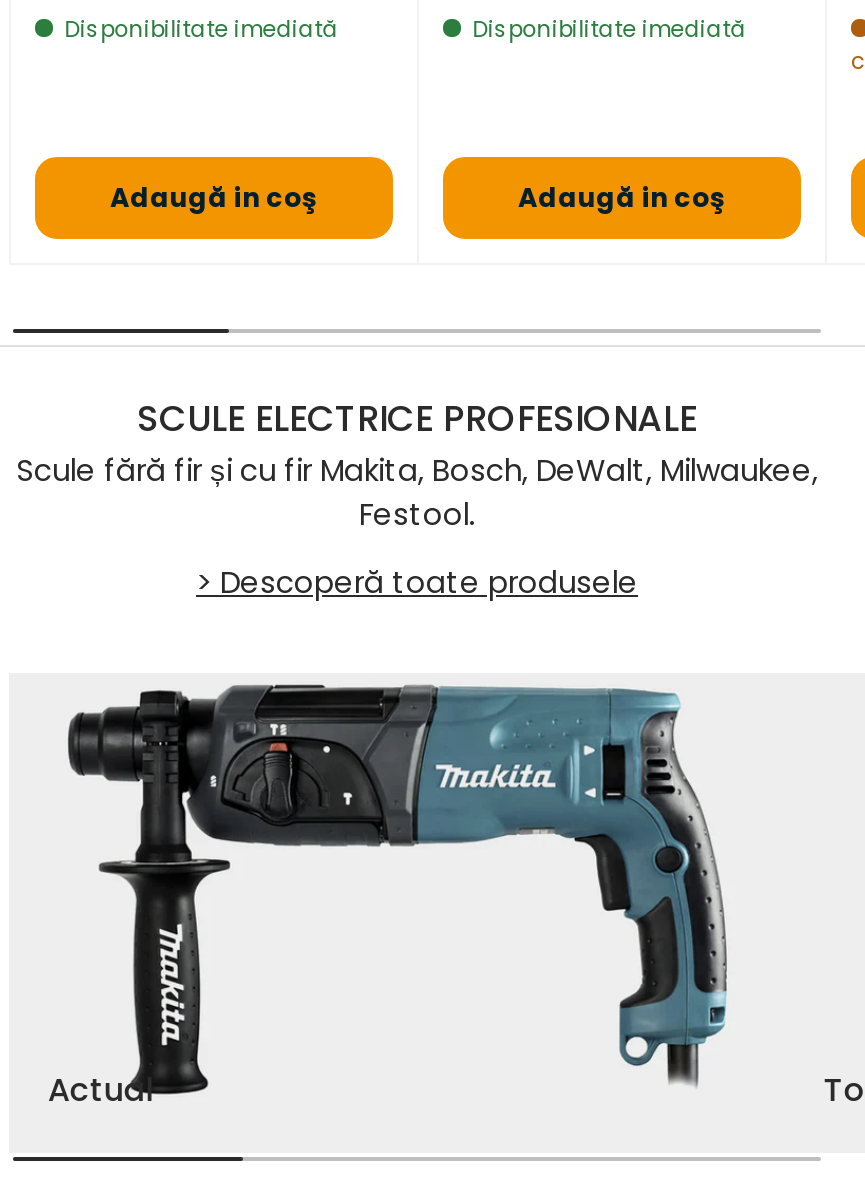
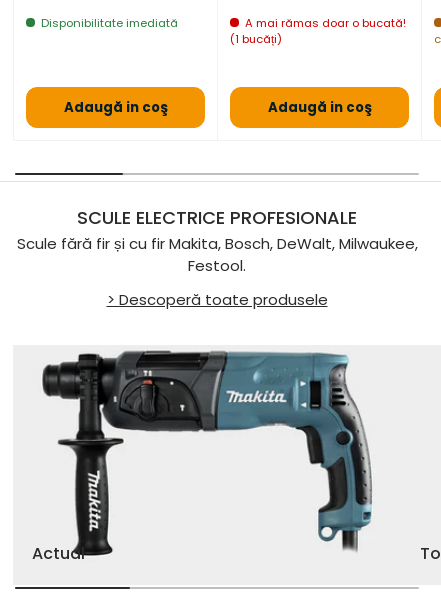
[472,13,746,45] Disponibilitate imediată -> [230,15,406,47] A mai rămas doar o bucată! | (1 bucăți)

